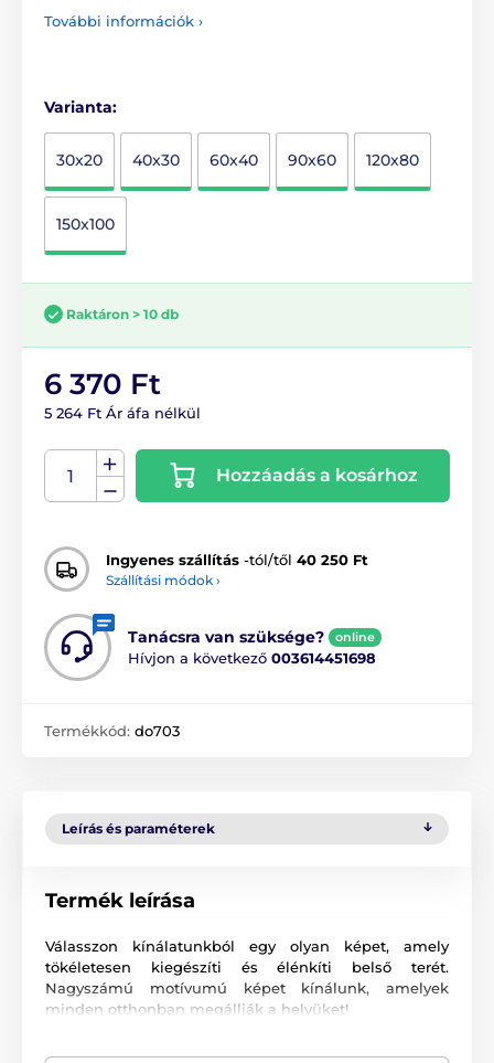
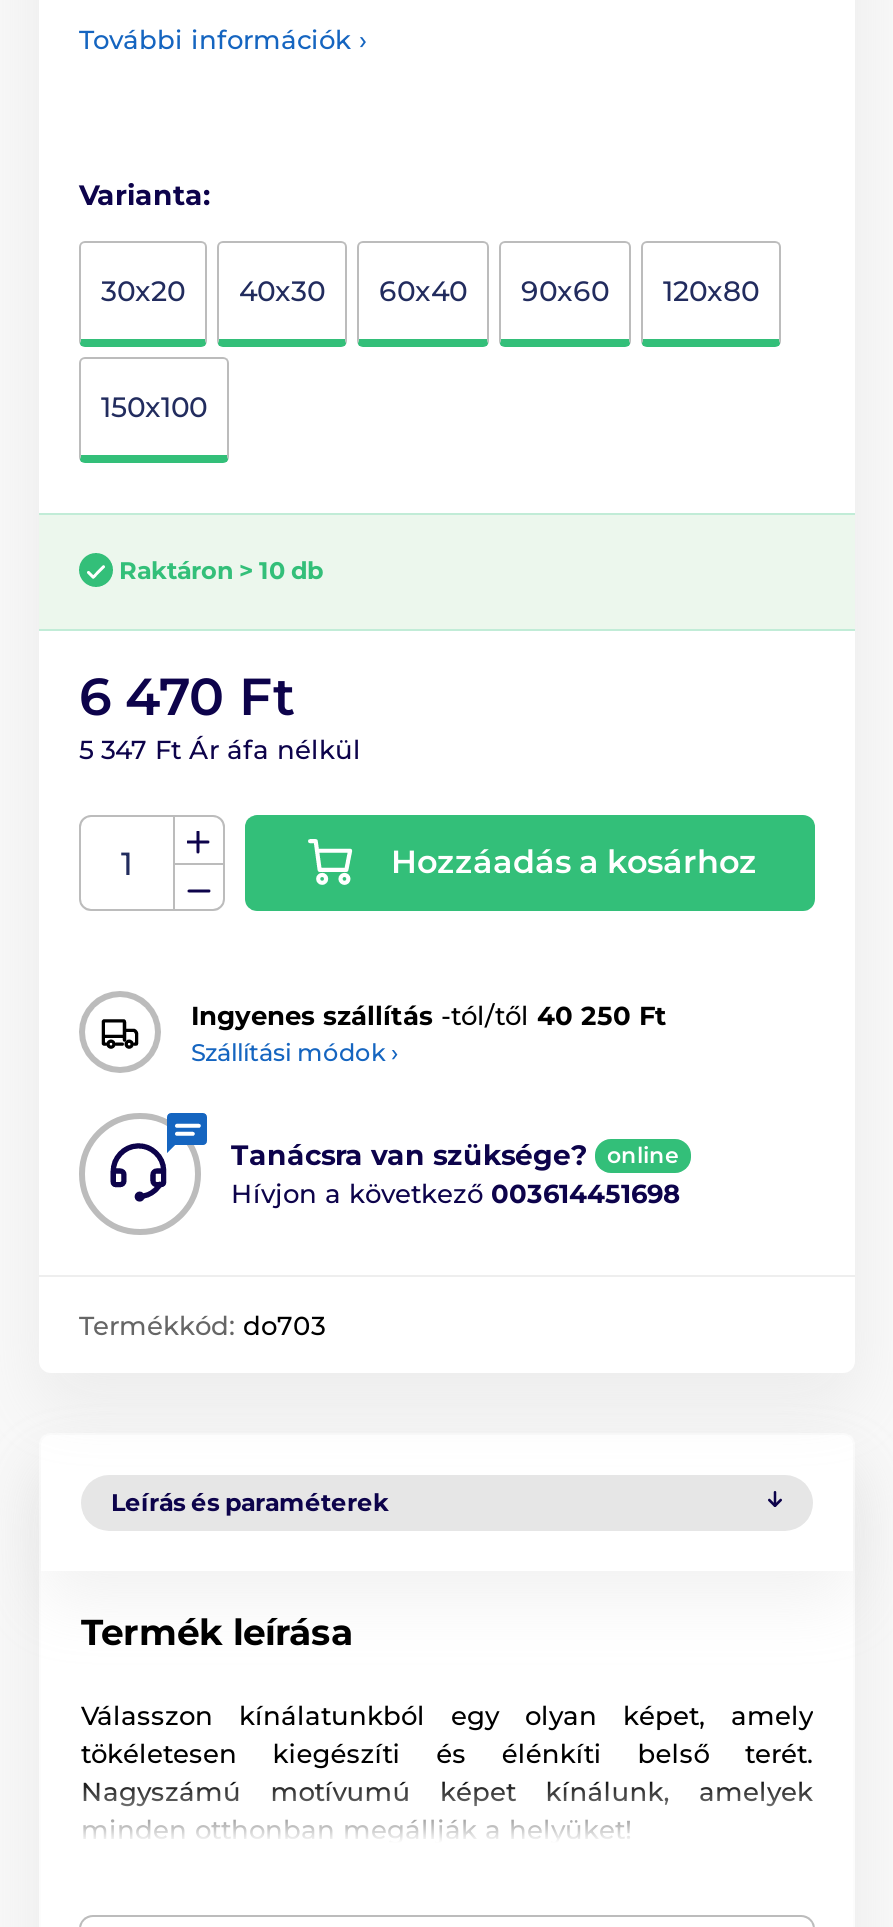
[44,367,161,402] 6 370 Ft -> [79,665,295,729] 6 470 Ft
[44,404,201,422] 5 264 Ft Ár áfa nélkül -> [79,733,361,765] 5 347 Ft Ár áfa nélkül

